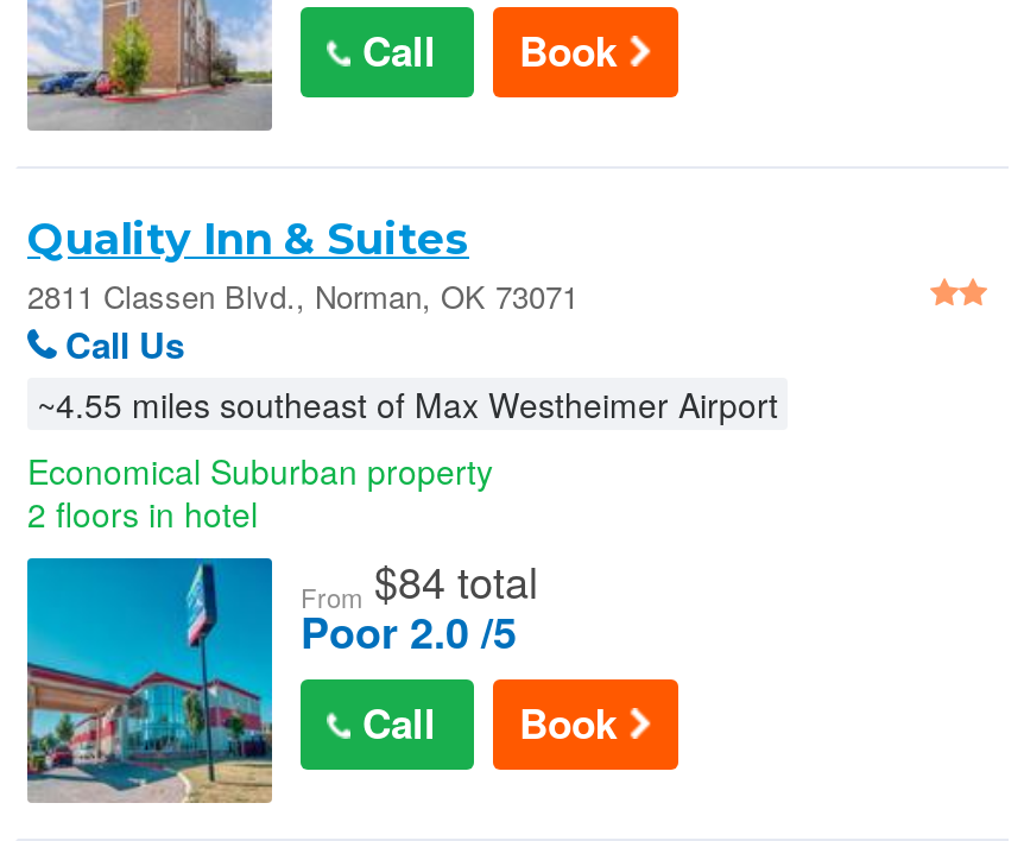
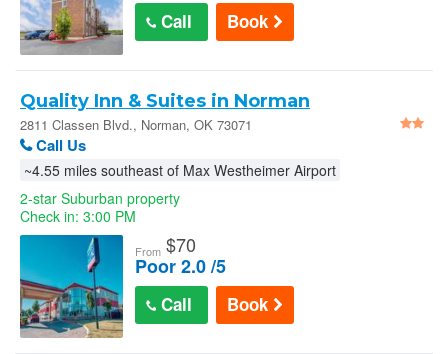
[27,214,469,266] Quality Inn & Suites -> [20,90,310,112] Quality Inn & Suites in Norman
[27,447,538,616] Economical Suburban property | 2 floors in hotel | From $84 total -> [20,188,196,259] 2-star Suburban property | Check in: 3:00 PM | From $70

